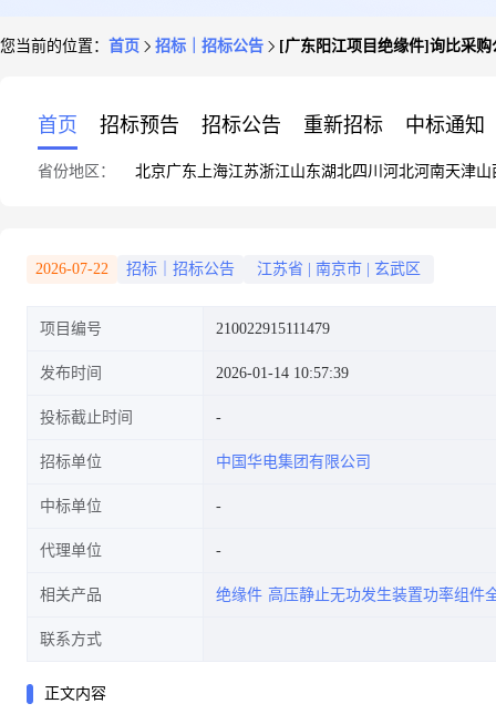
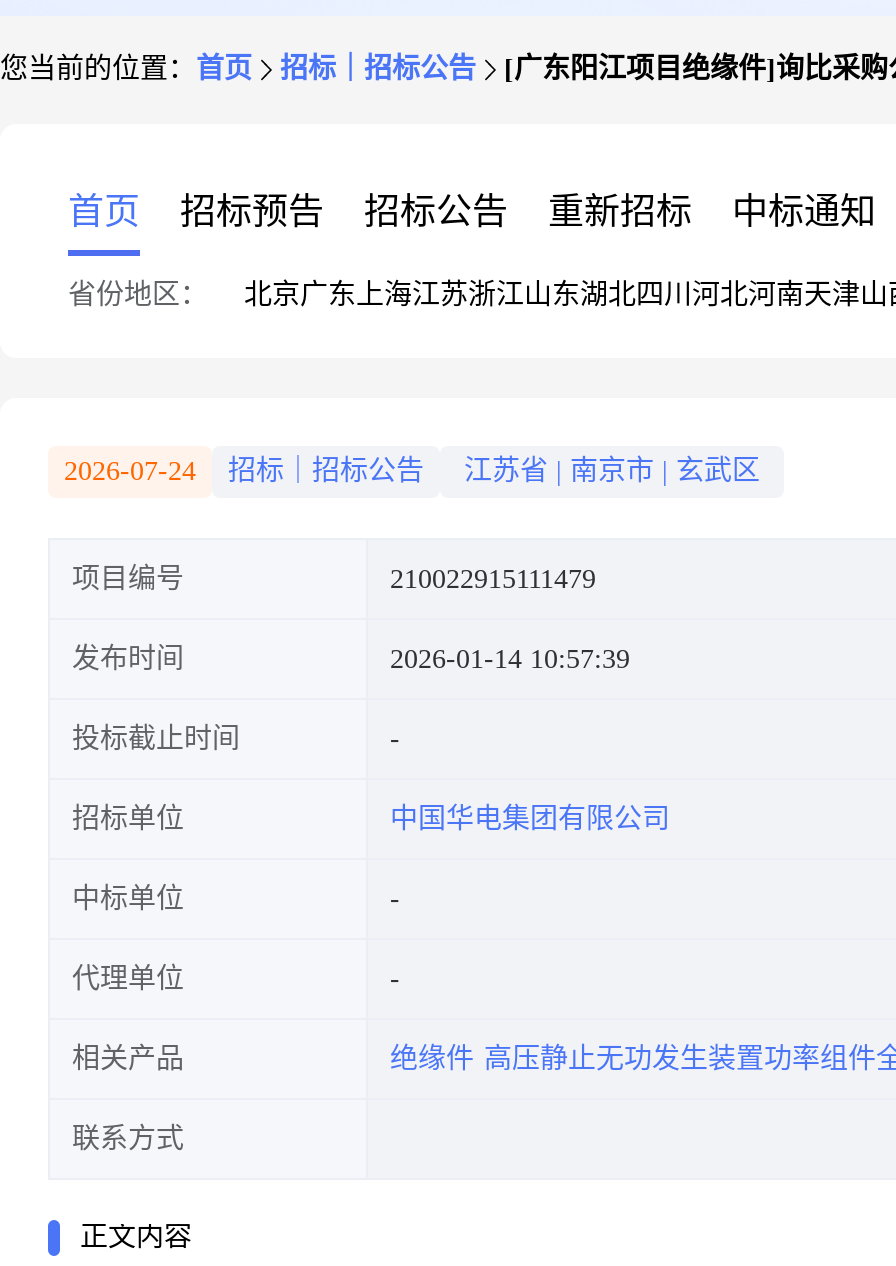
[35,261,108,277] 2026-07-22 -> [64,456,196,486] 2026-07-24

